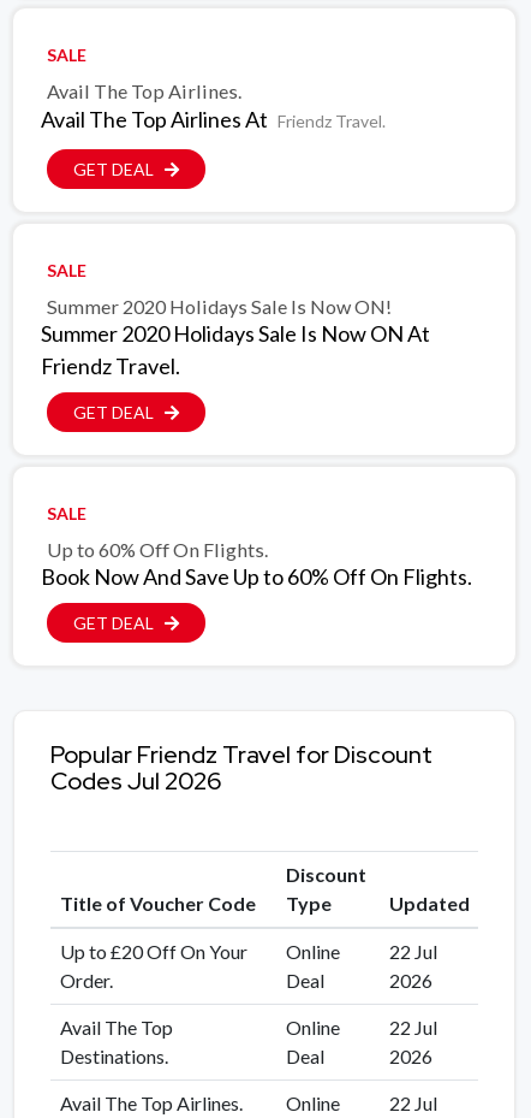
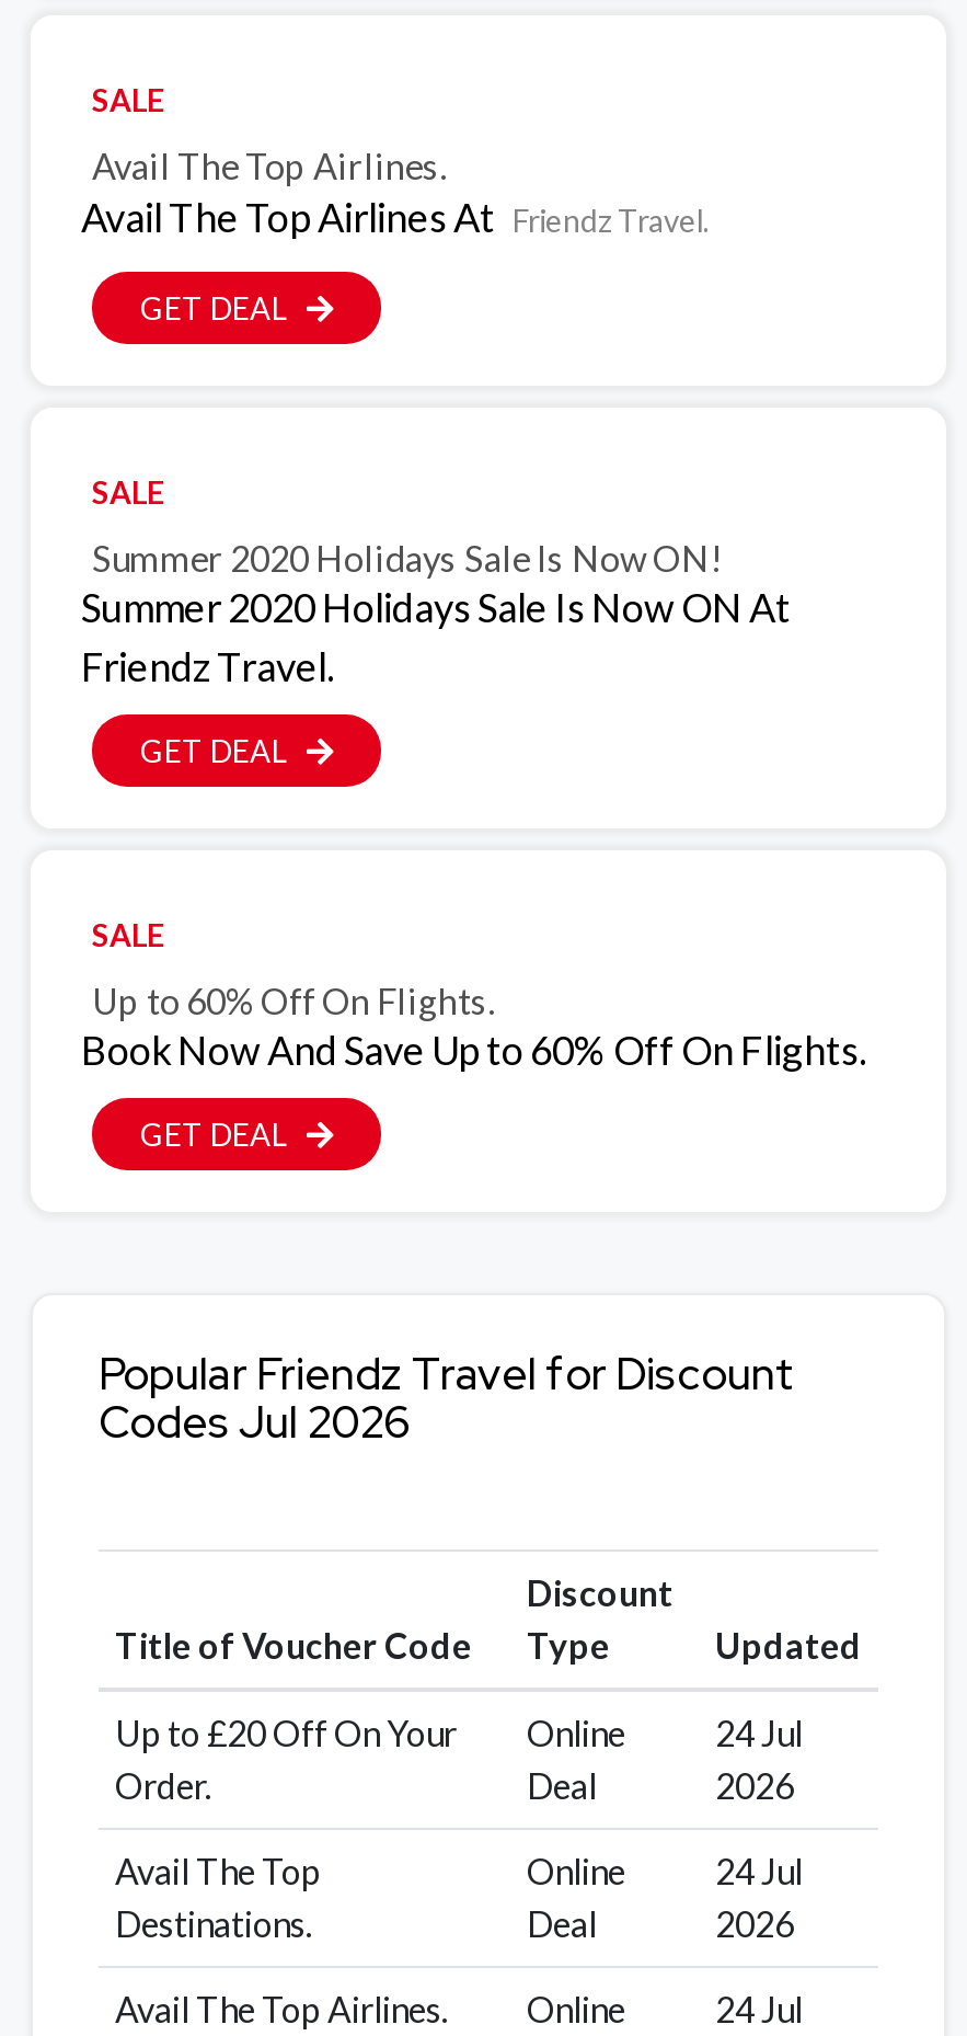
[389,940,437,963] 22 Jul -> [715,1712,803,1754] 24 Jul
[389,1016,437,1039] 22 Jul -> [715,1850,803,1892] 24 Jul
[389,1092,437,1115] 22 Jul -> [715,1988,803,2030] 24 Jul

